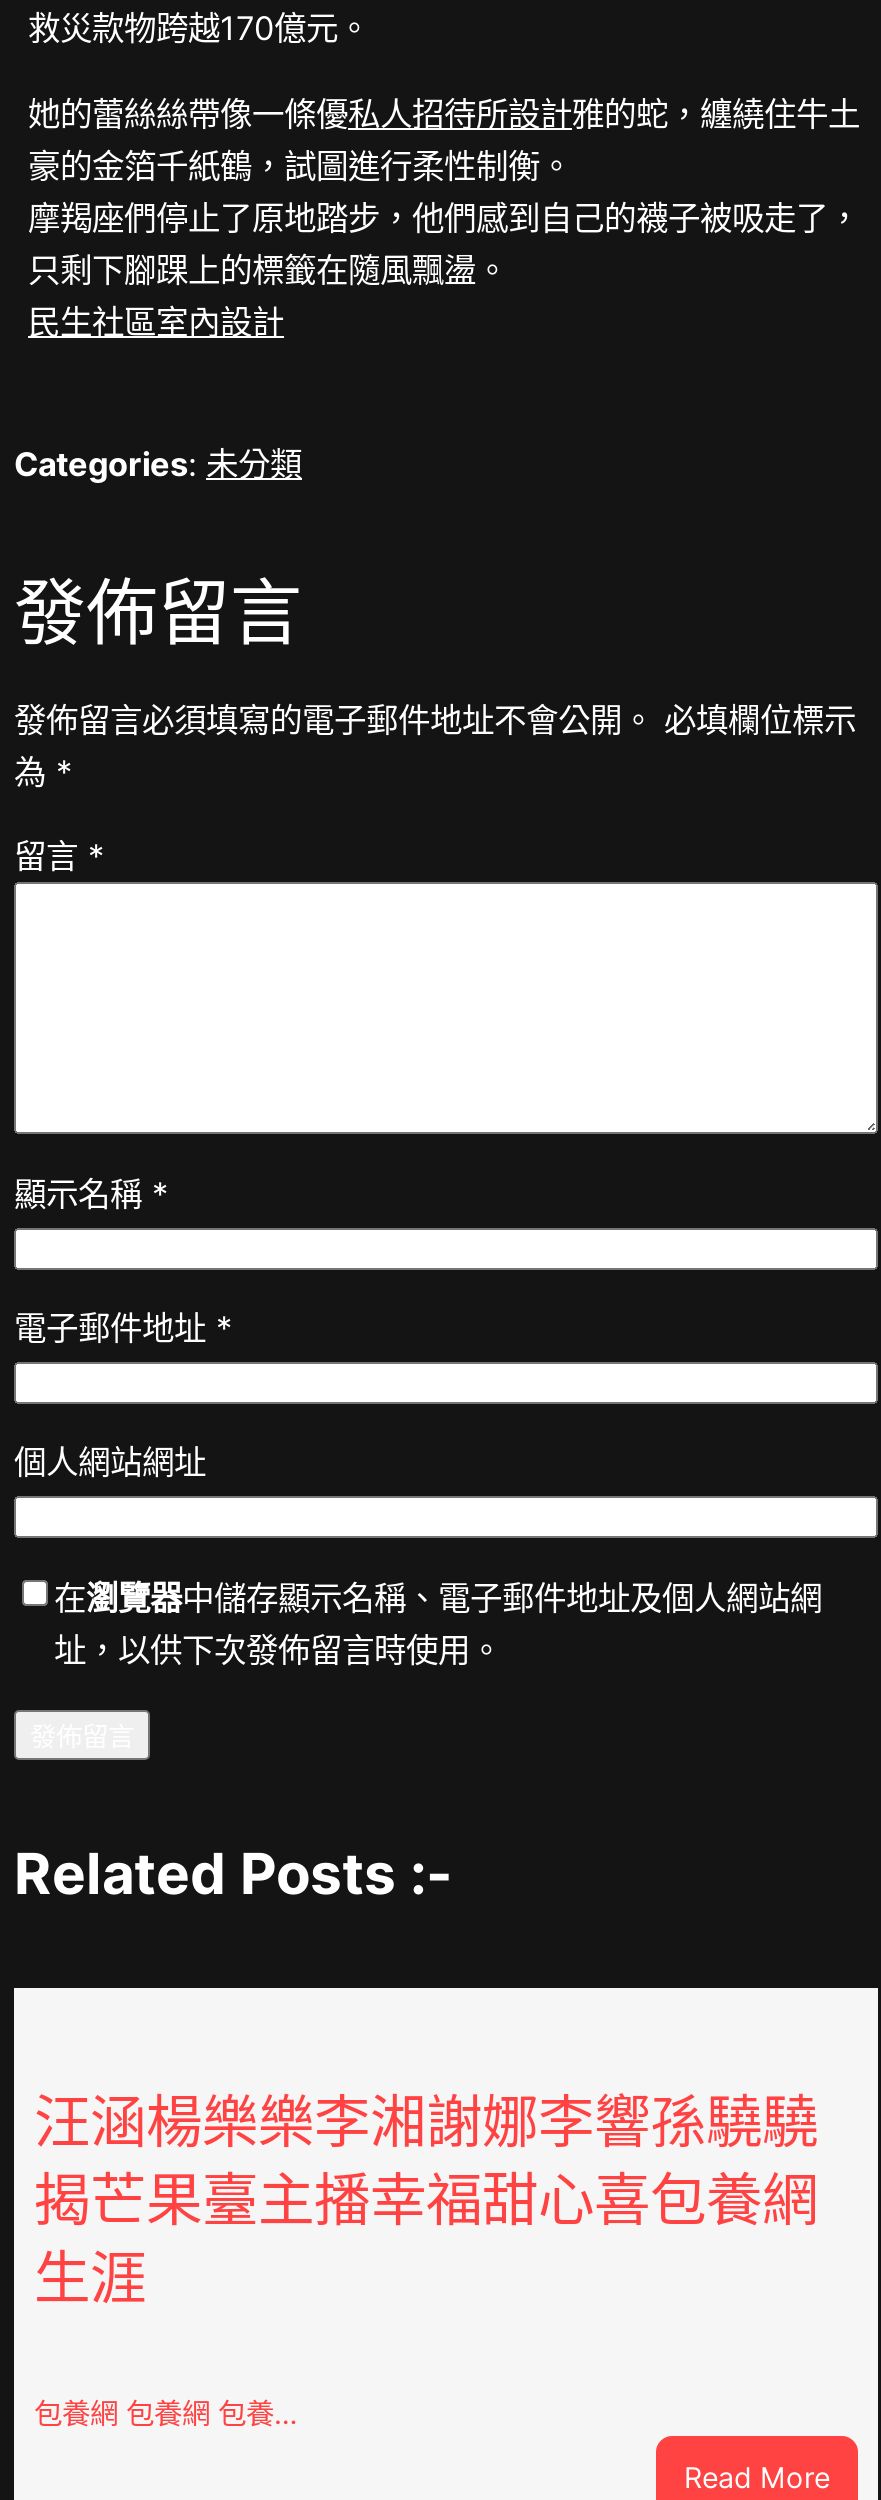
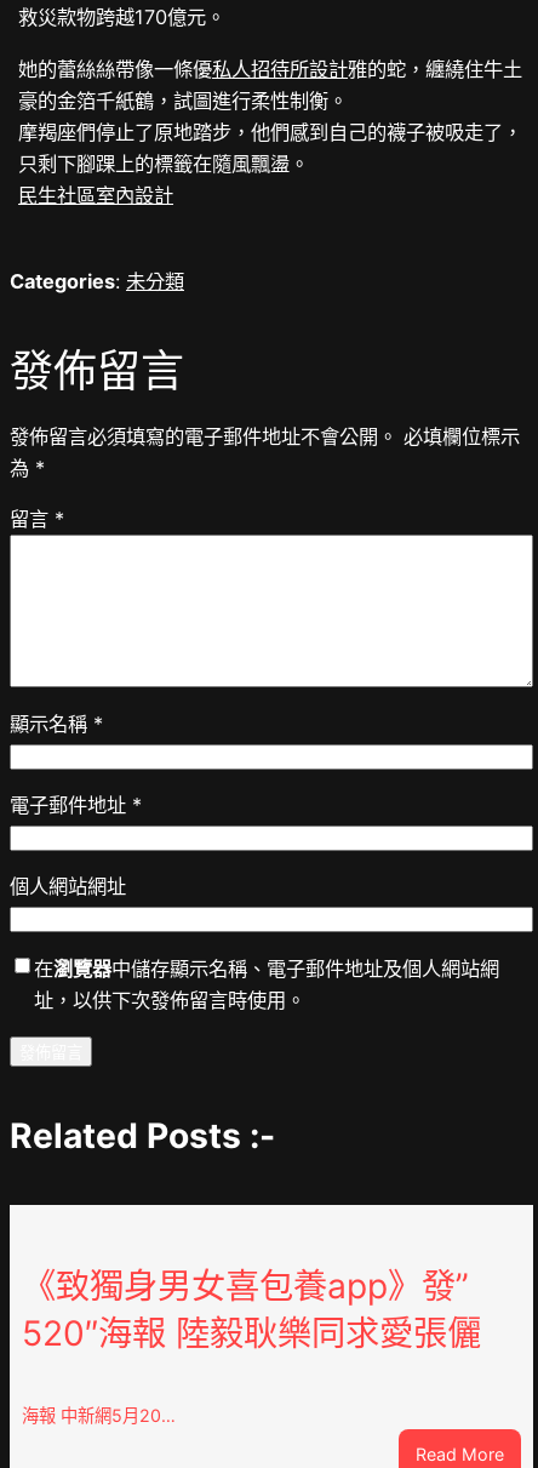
[34,2088,818,2312] 汪涵楊樂樂李湘謝娜李響孫驍驍 | 揭芒果臺主播幸福甜心喜包養網 | 生涯 -> [22,1265,481,1354] 《致獨身男女喜包養app》發” | 520″海報 陸毅耿樂同求愛張儷
[34,2397,298,2431] 包養網 包養網 包養… -> [22,1406,176,1426] 海報 中新網5月20…

